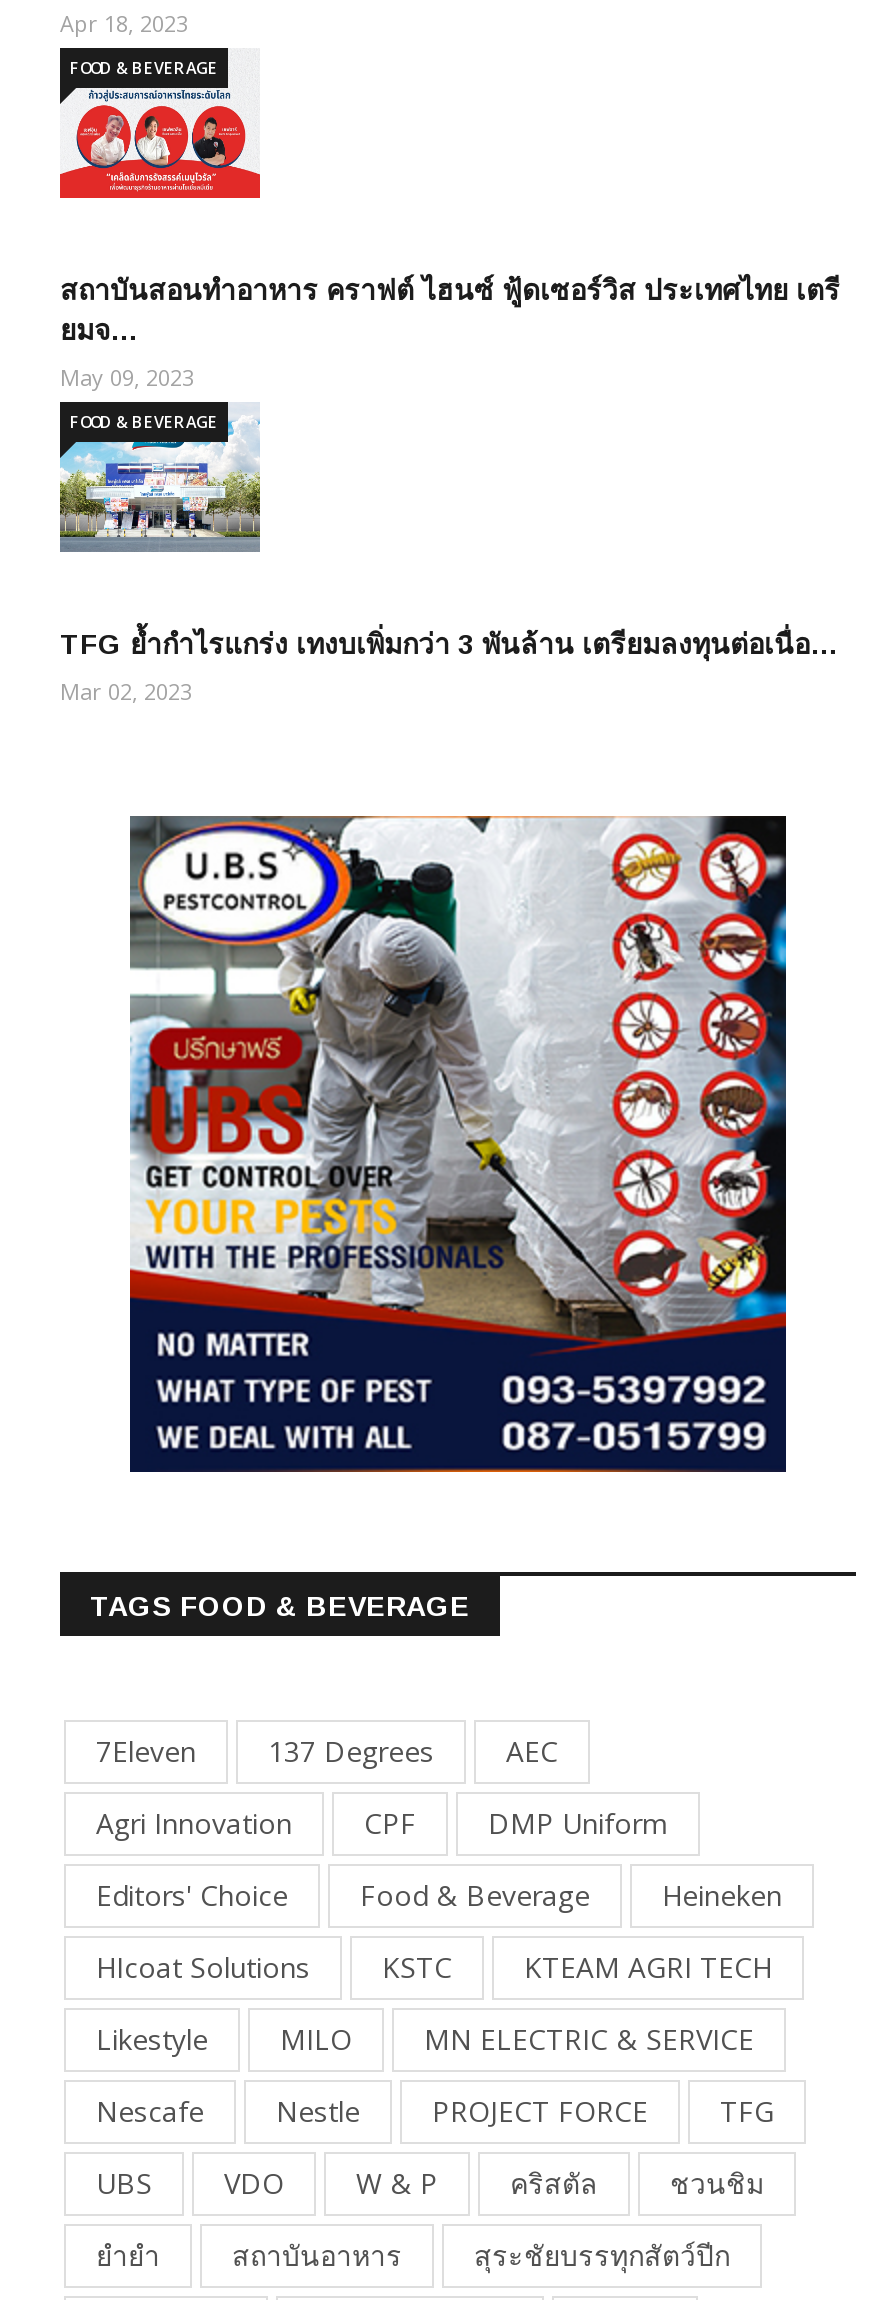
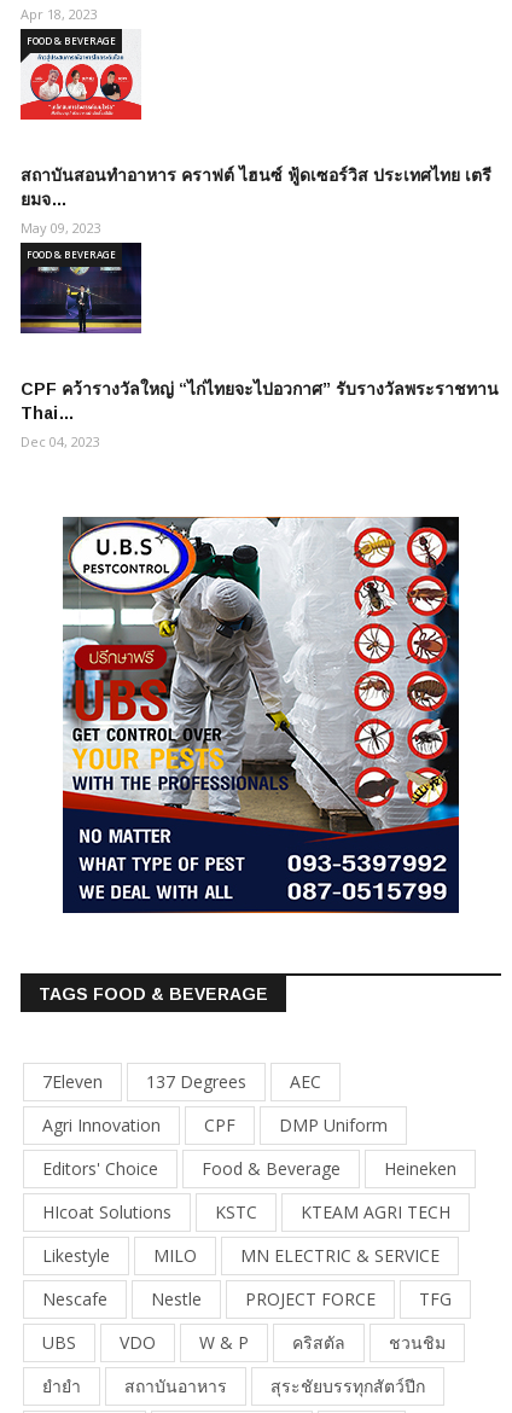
[58,402,838,660] [image] | TFG ย้ำกำไรแกร่ง เทงบเพิ่มกว่า 3 พันล้าน เตรียมลงทุนต่อเนื่อ… -> [21,242,499,422] [image] | CPF คว้ารางวัลใหญ่ “ไก่ไทยจะไปอวกาศ” รับรางวัลพระราชทาน | Thai…
[60,676,192,706] Mar 02, 2023 -> [21,432,100,450] Dec 04, 2023

